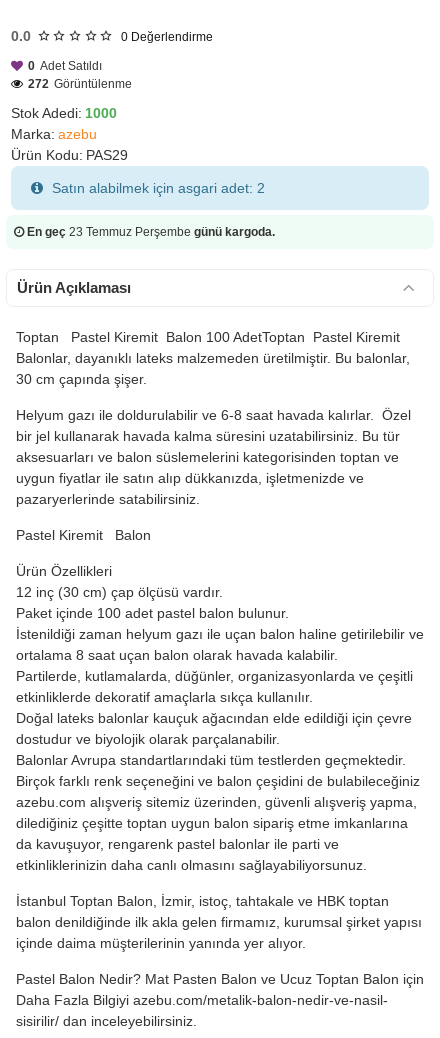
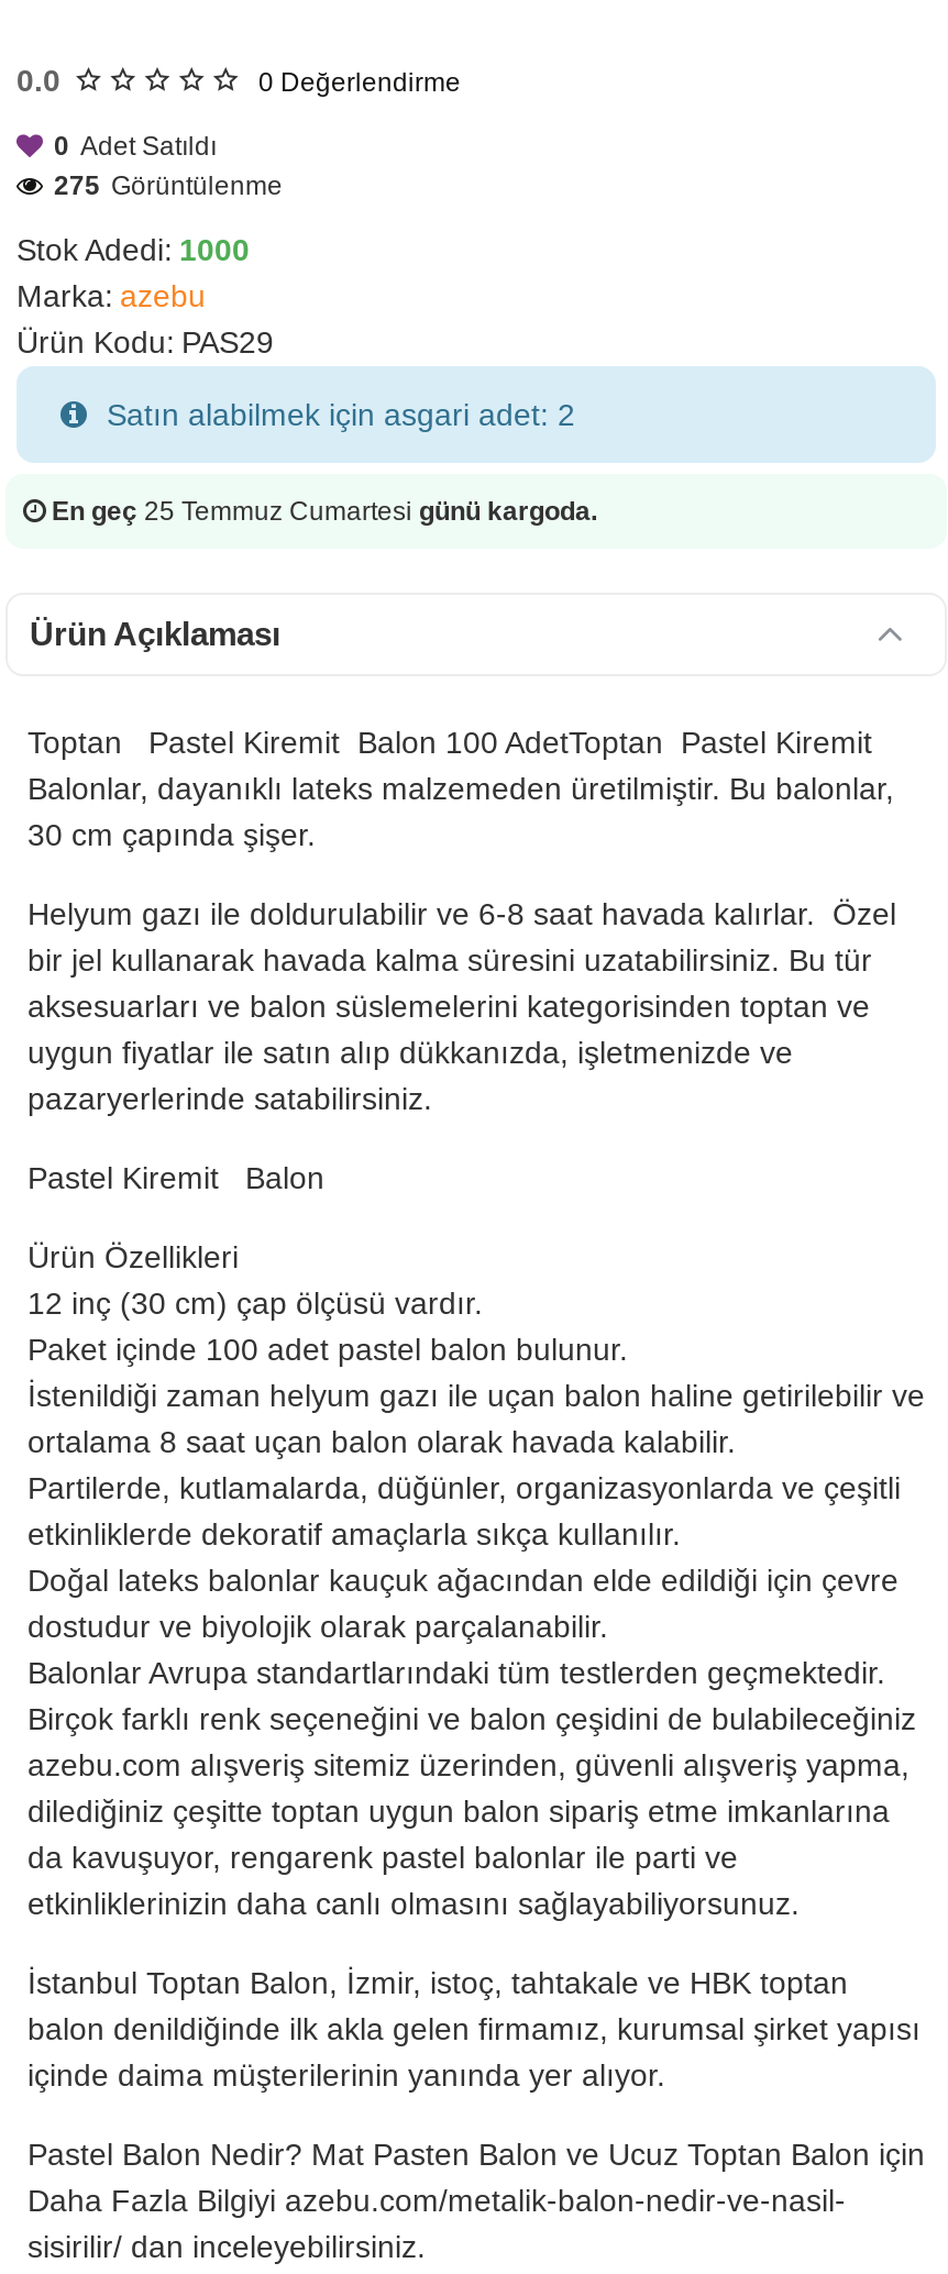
[28,77,132,91] 272 Görüntülenme -> [54,170,283,201] 275 Görüntülenme
[27,225,275,239] En geç 23 Temmuz Perşembe günü kargoda. -> [52,496,597,527] En geç 25 Temmuz Cumartesi günü kargoda.

